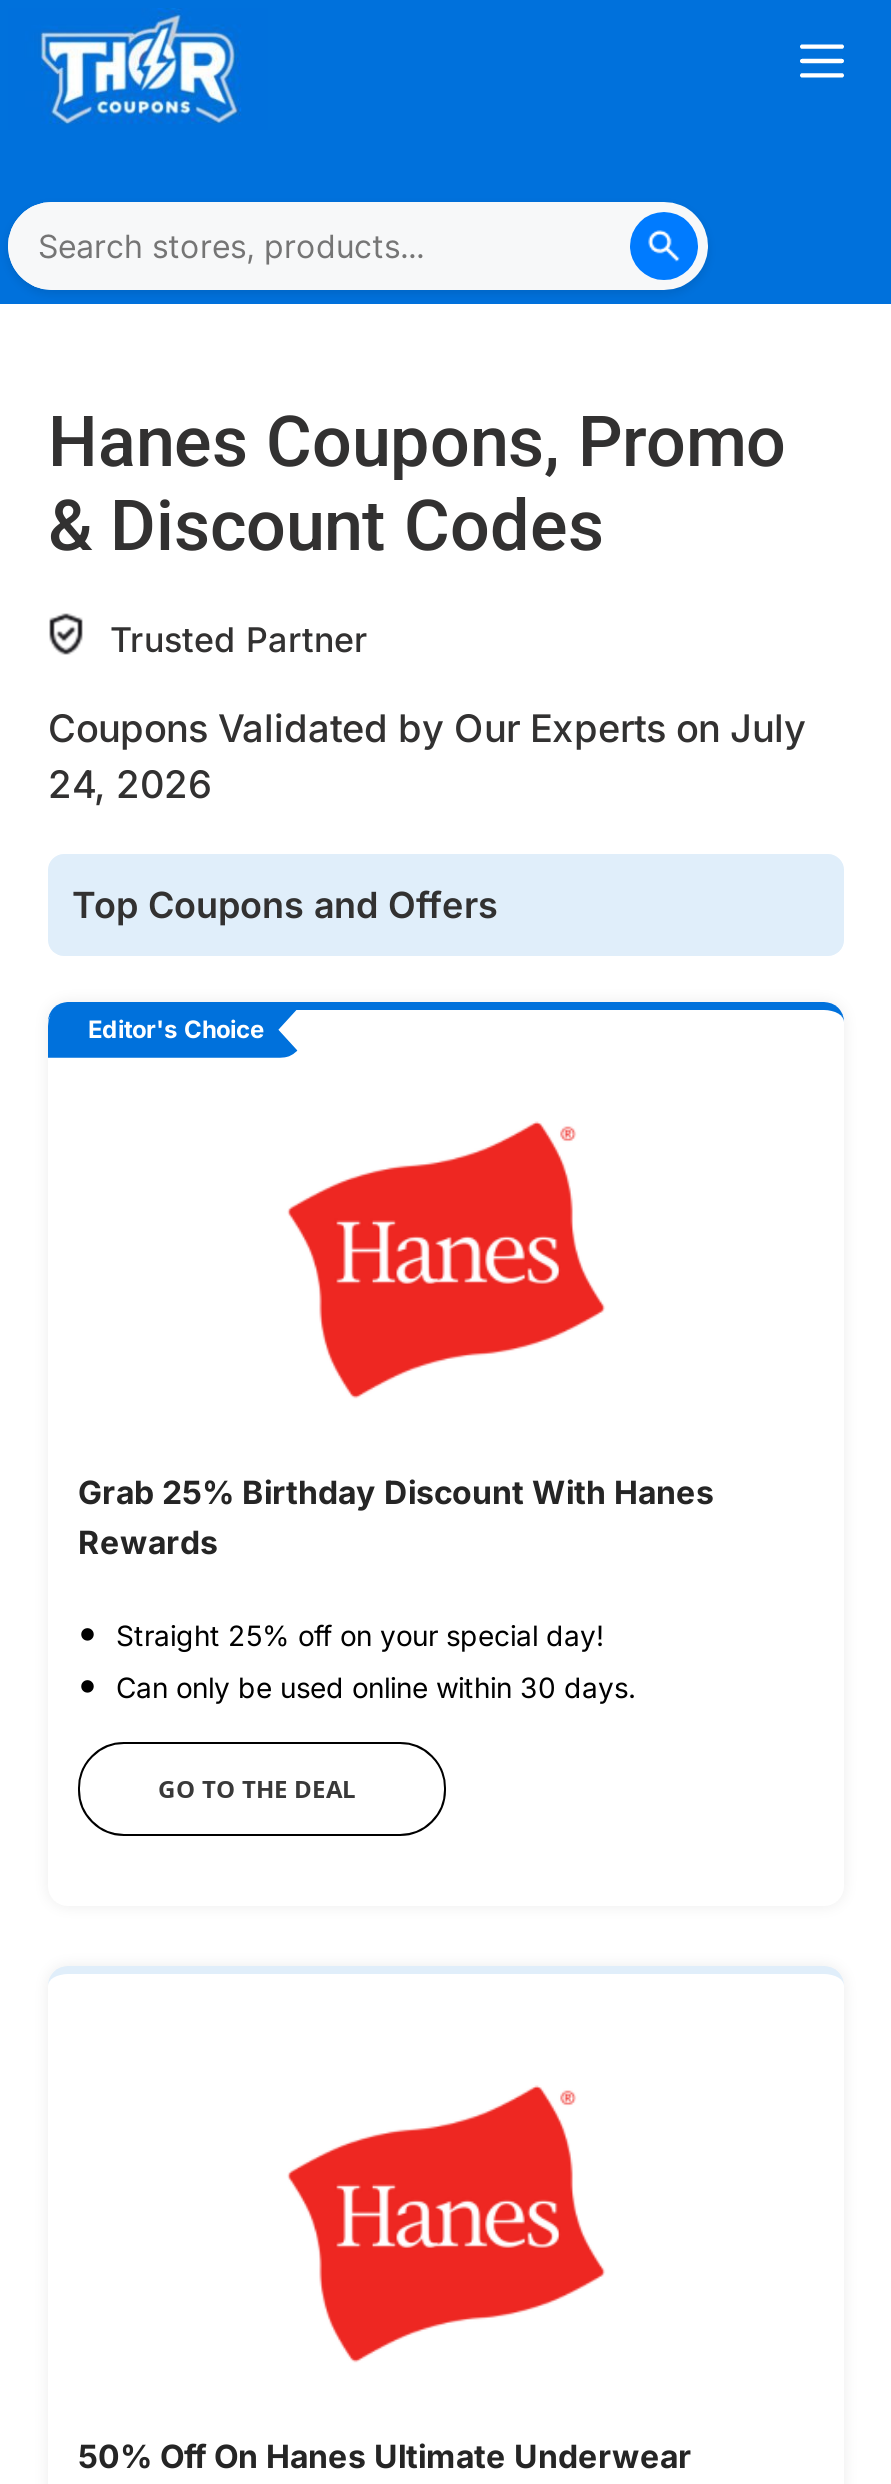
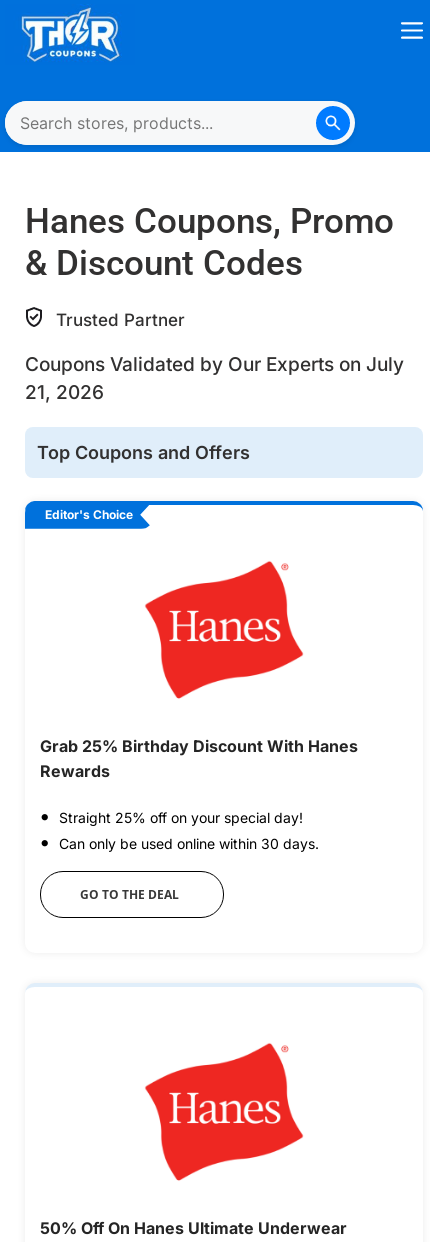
[48,762,212,808] 24, 2026 -> [25,381,104,404] 21, 2026

